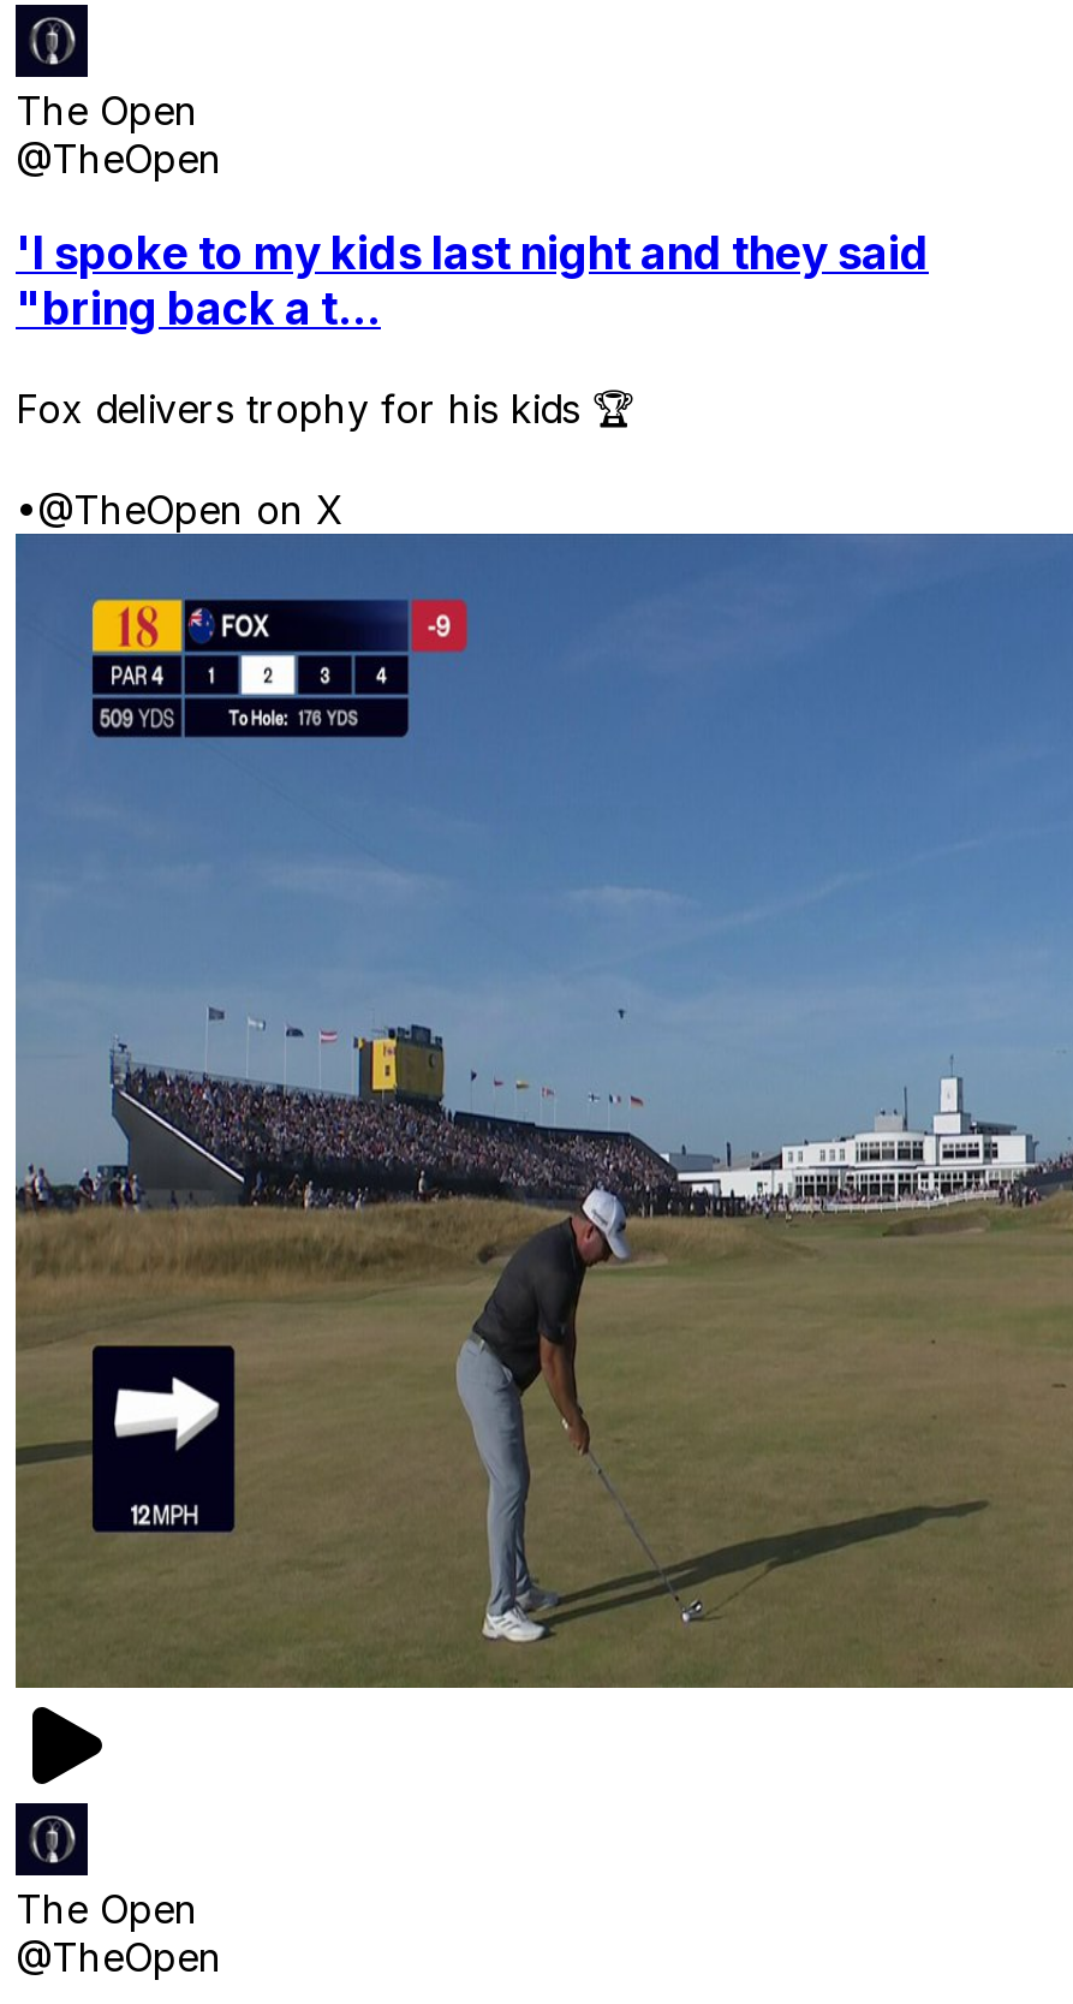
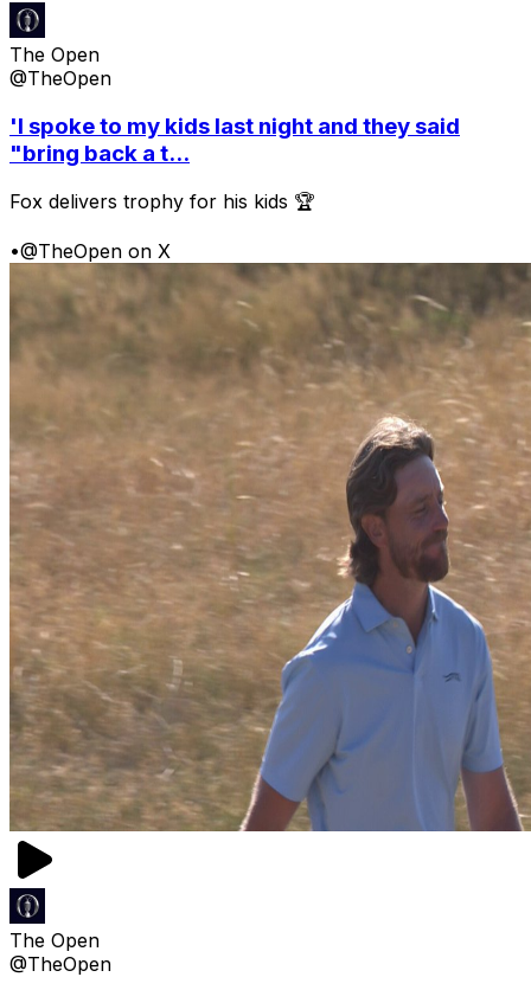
[13,534,1066,1688] [image] -> [8,262,527,832] [image]

